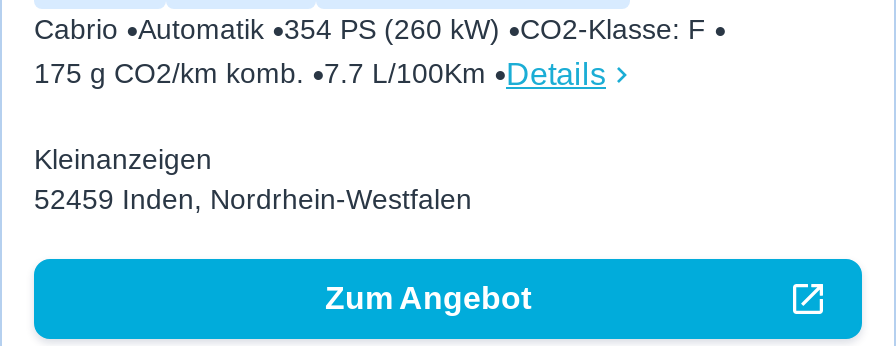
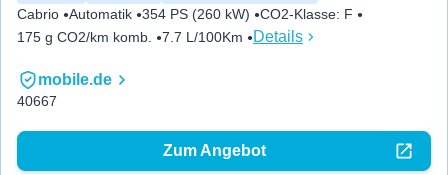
[34,143,472,215] Kleinanzeigen | 52459 Inden, Nordrhein-Westfalen -> [17,71,112,109] mobile.de | 40667

